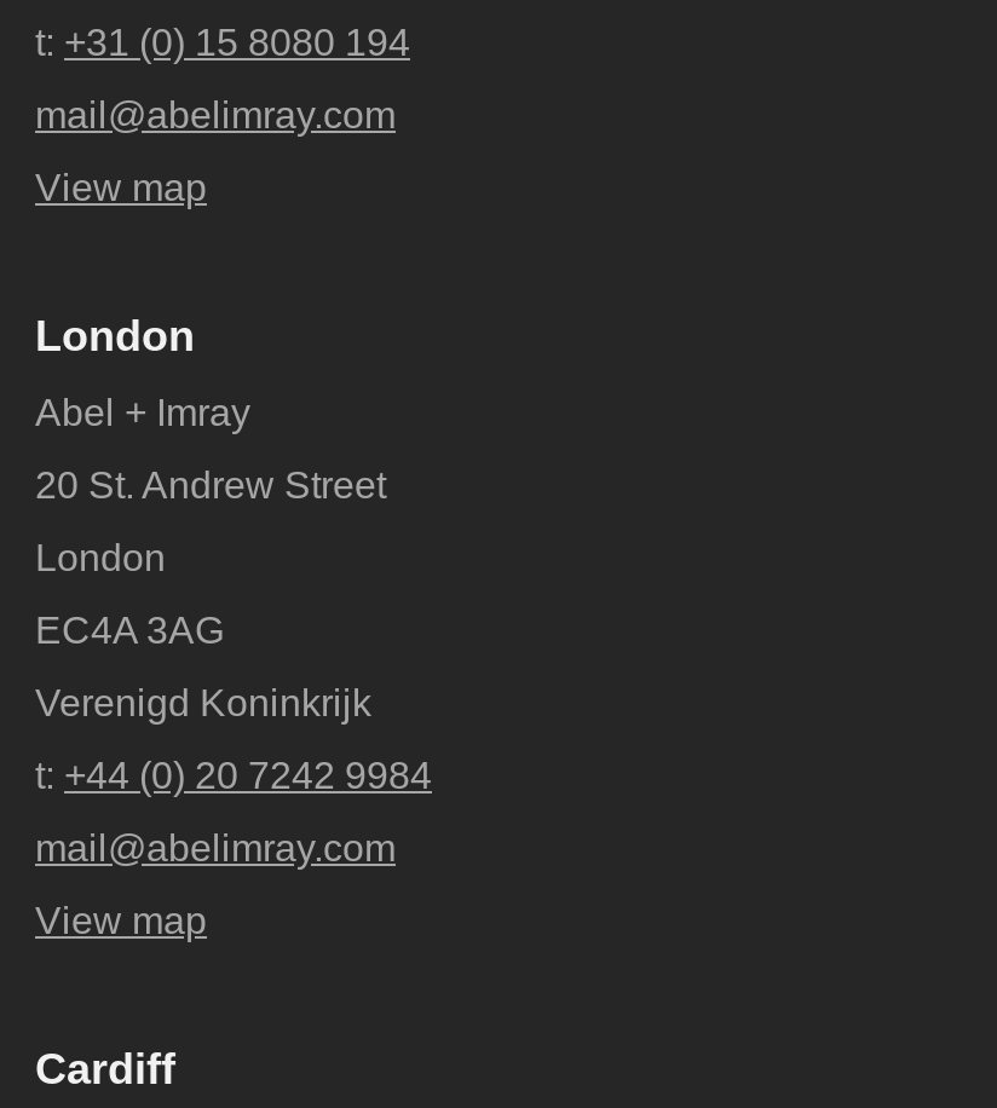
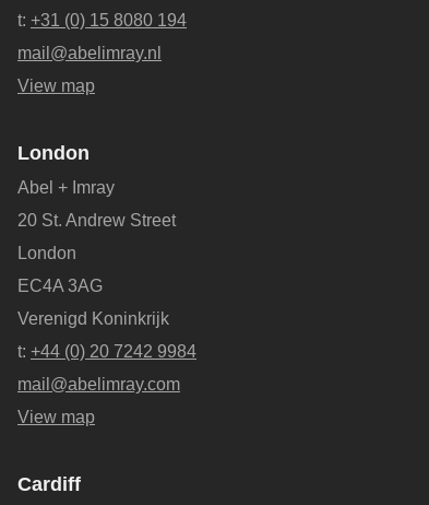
[35,94,396,135] mail@abelimray.com -> [17,44,162,62] mail@abelimray.nl

